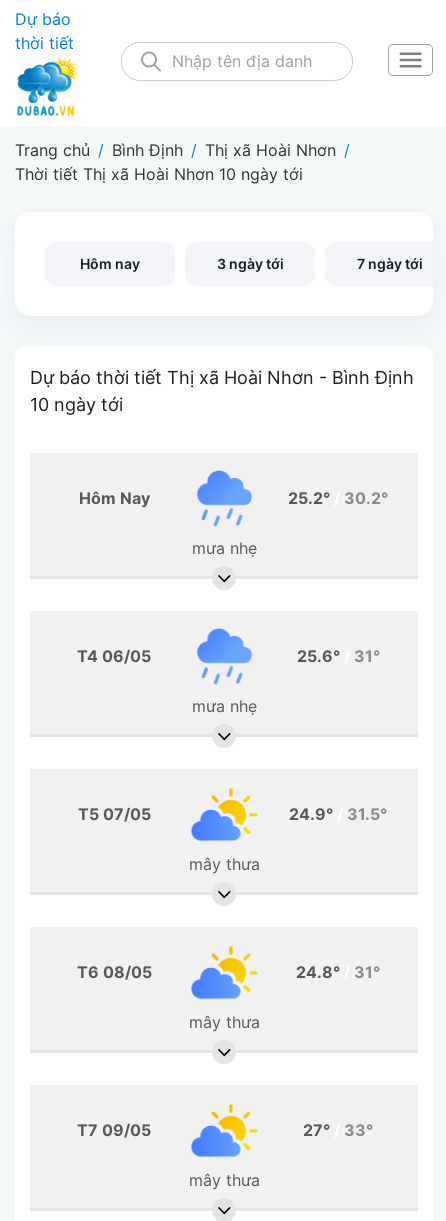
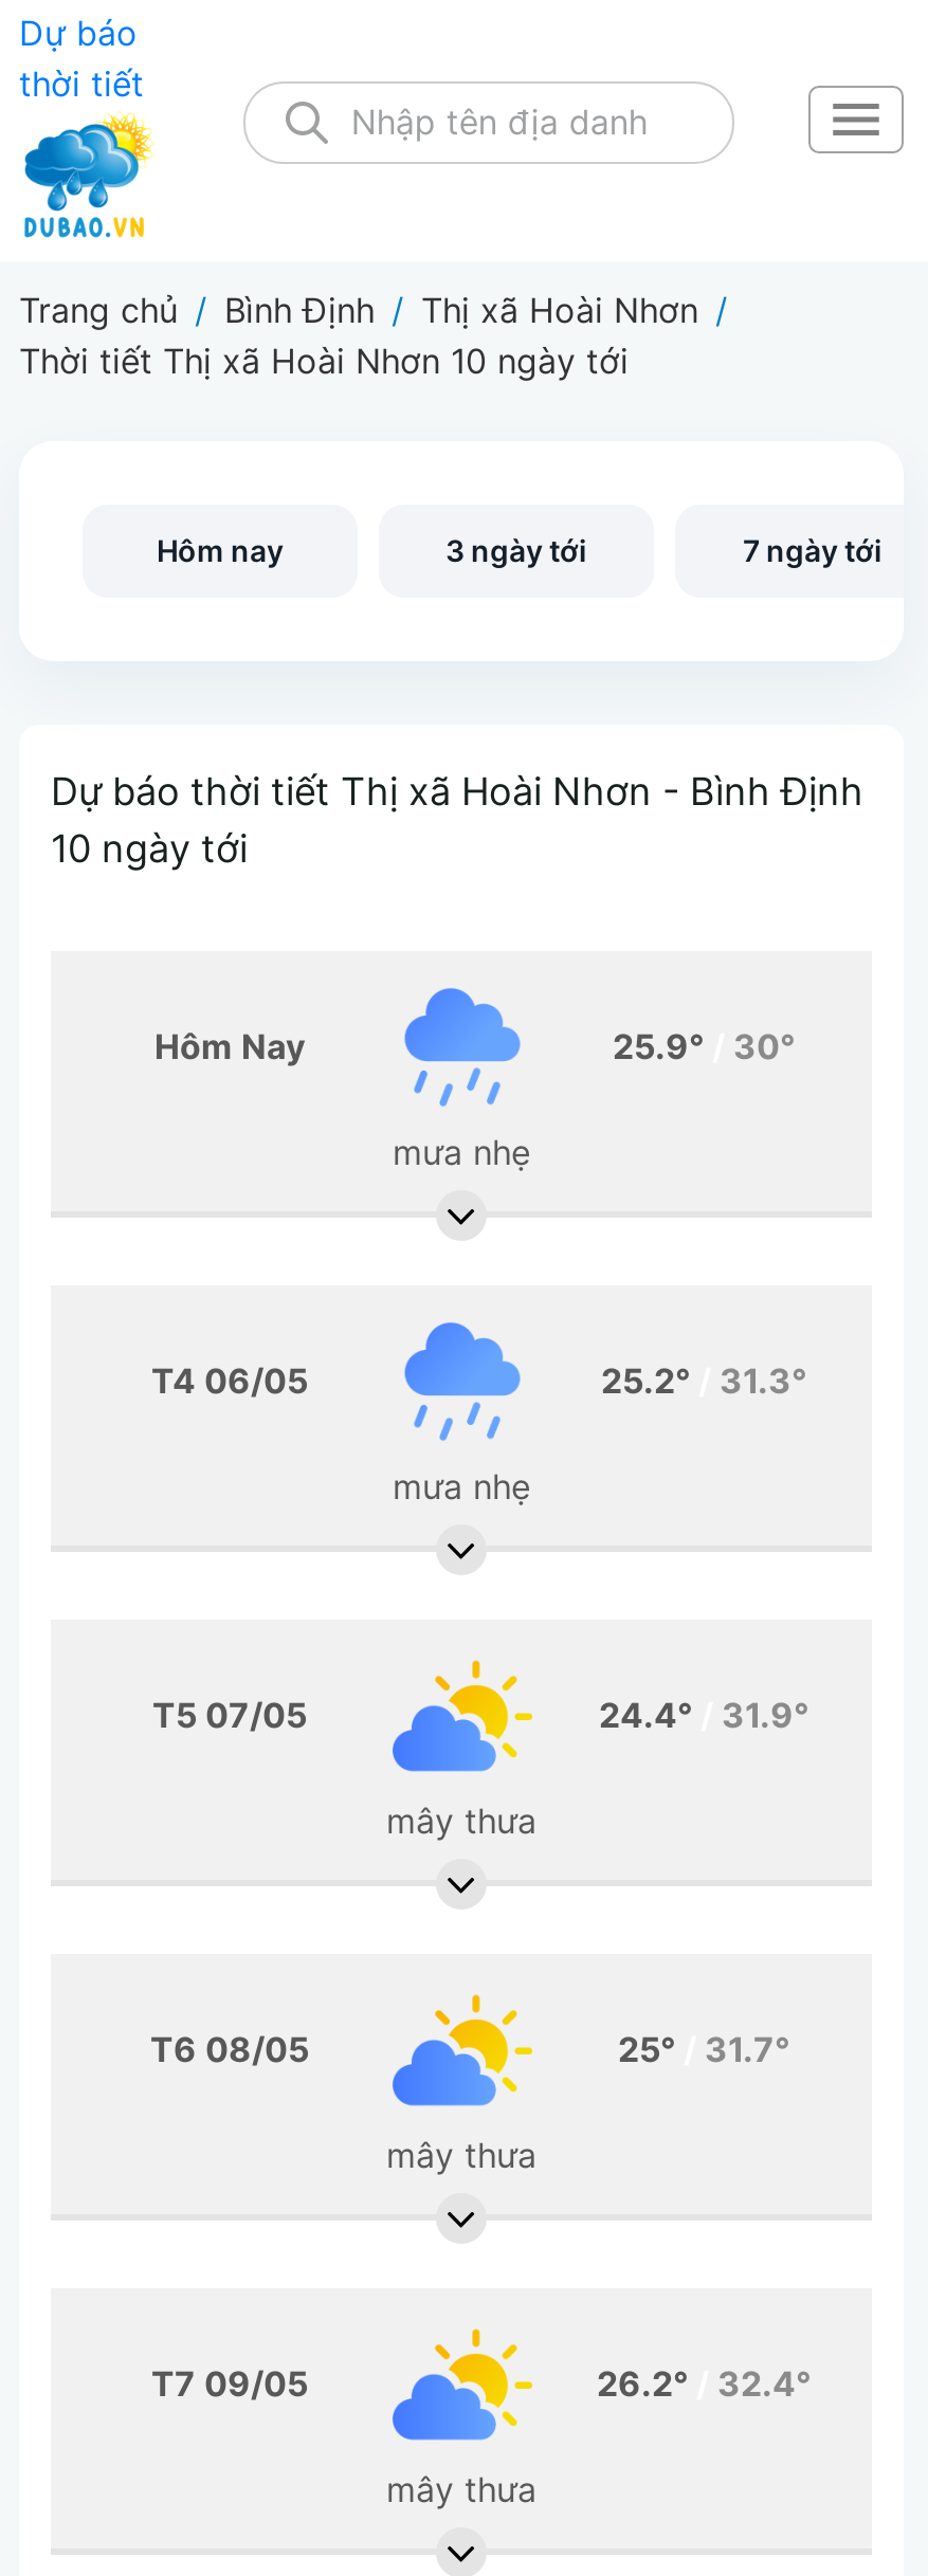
[288,488,388,508] 25.2° / 30.2° -> [613,1025,795,1067] 25.9° / 30°
[297,646,380,666] 25.6° / 31° -> [601,1359,806,1401] 25.2° / 31.3°
[289,804,387,824] 24.9° / 31.5° -> [599,1693,808,1736] 24.4° / 31.9°
[296,962,380,982] 24.8° / 31° -> [618,2028,789,2070] 25° / 31.7°
[303,1120,373,1140] 27° / 33° -> [597,2362,811,2404] 26.2° / 32.4°

